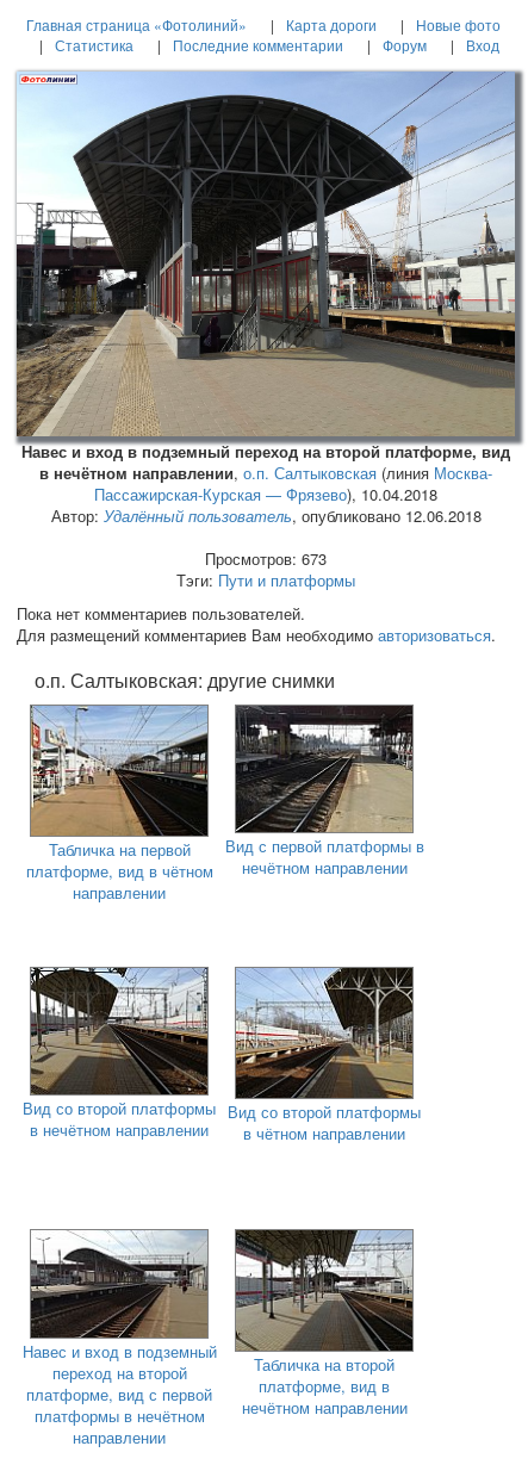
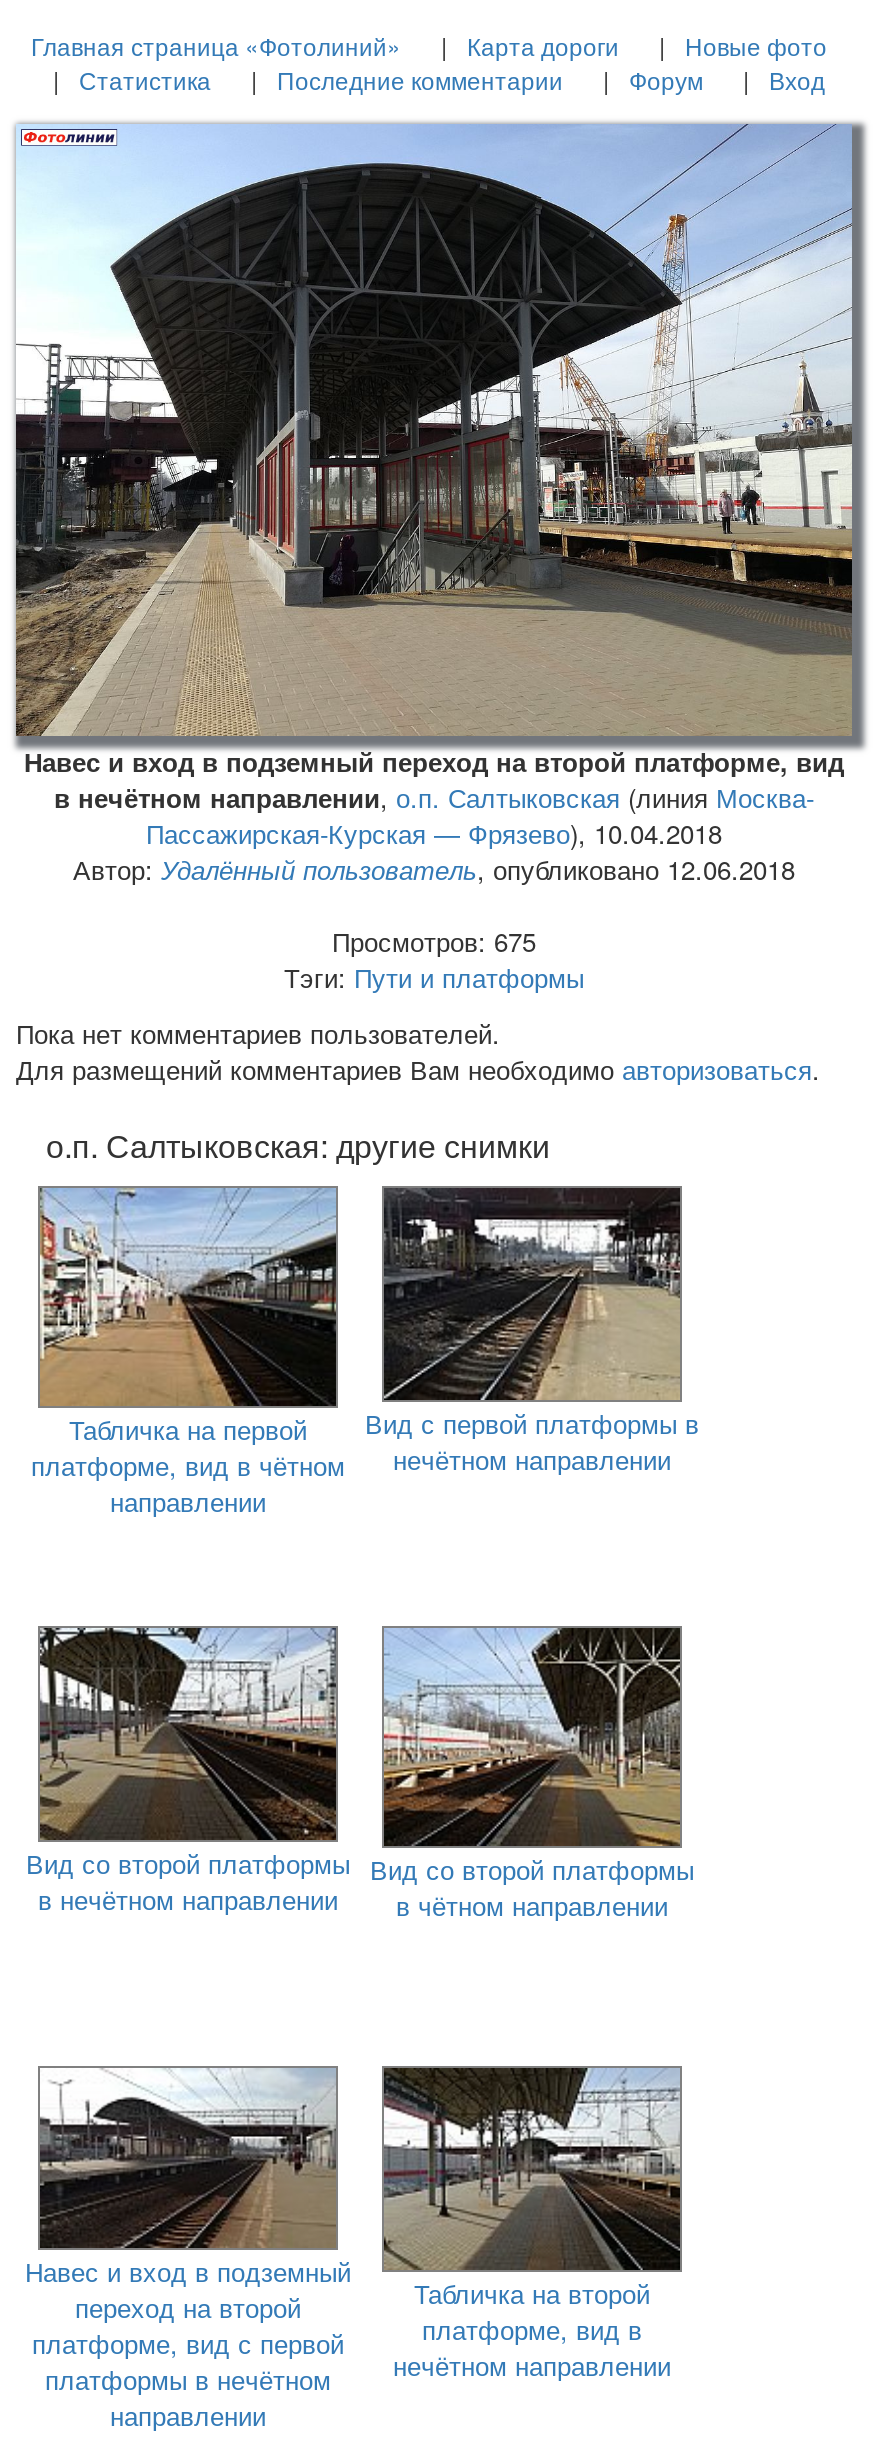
[205,547,327,569] Просмотров: 673 -> [332,921,536,959] Просмотров: 675

